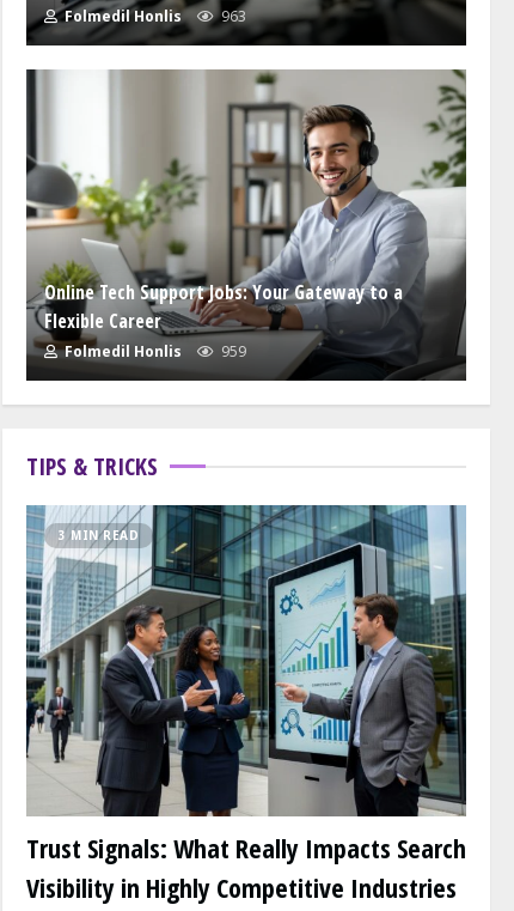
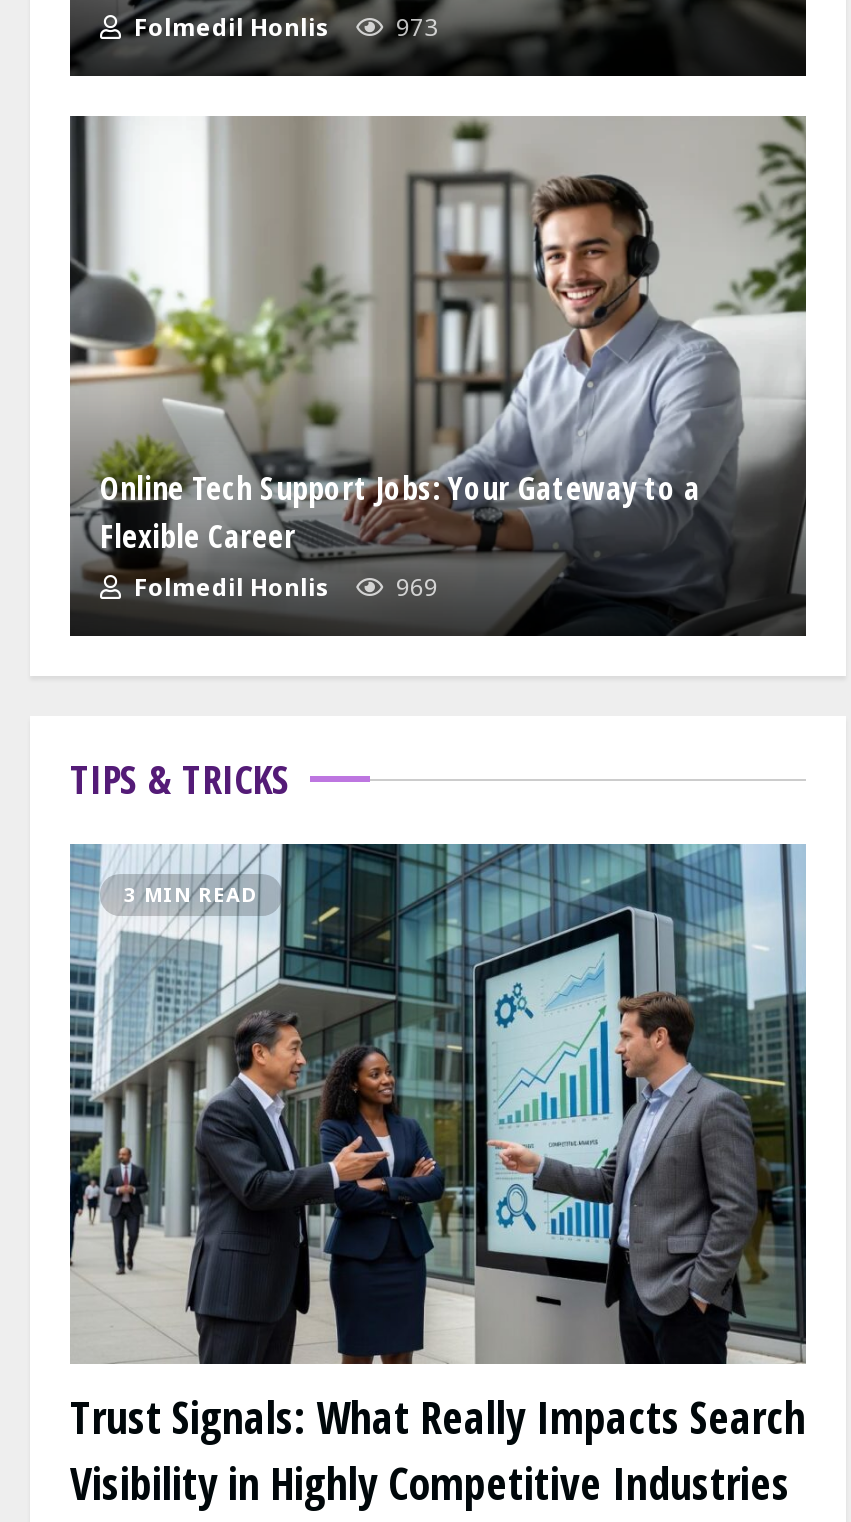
[61,6,246,26] Folmedil Honlis 963 -> [128,9,438,43] Folmedil Honlis 973
[61,341,246,361] Folmedil Honlis 959 -> [128,569,438,603] Folmedil Honlis 969

